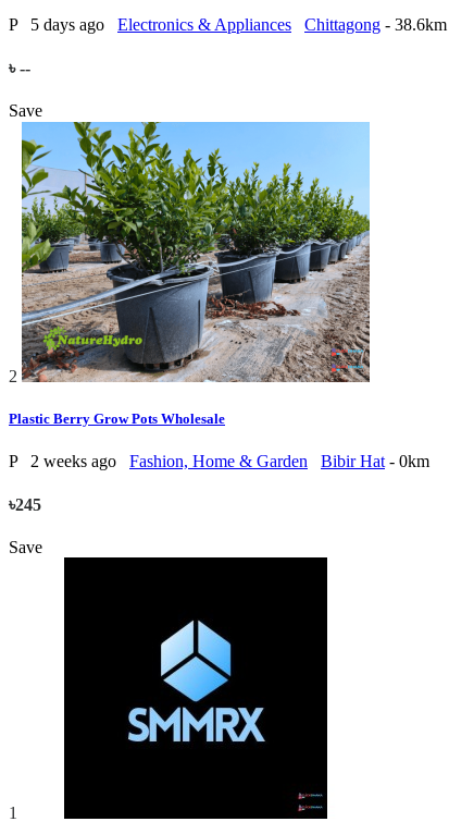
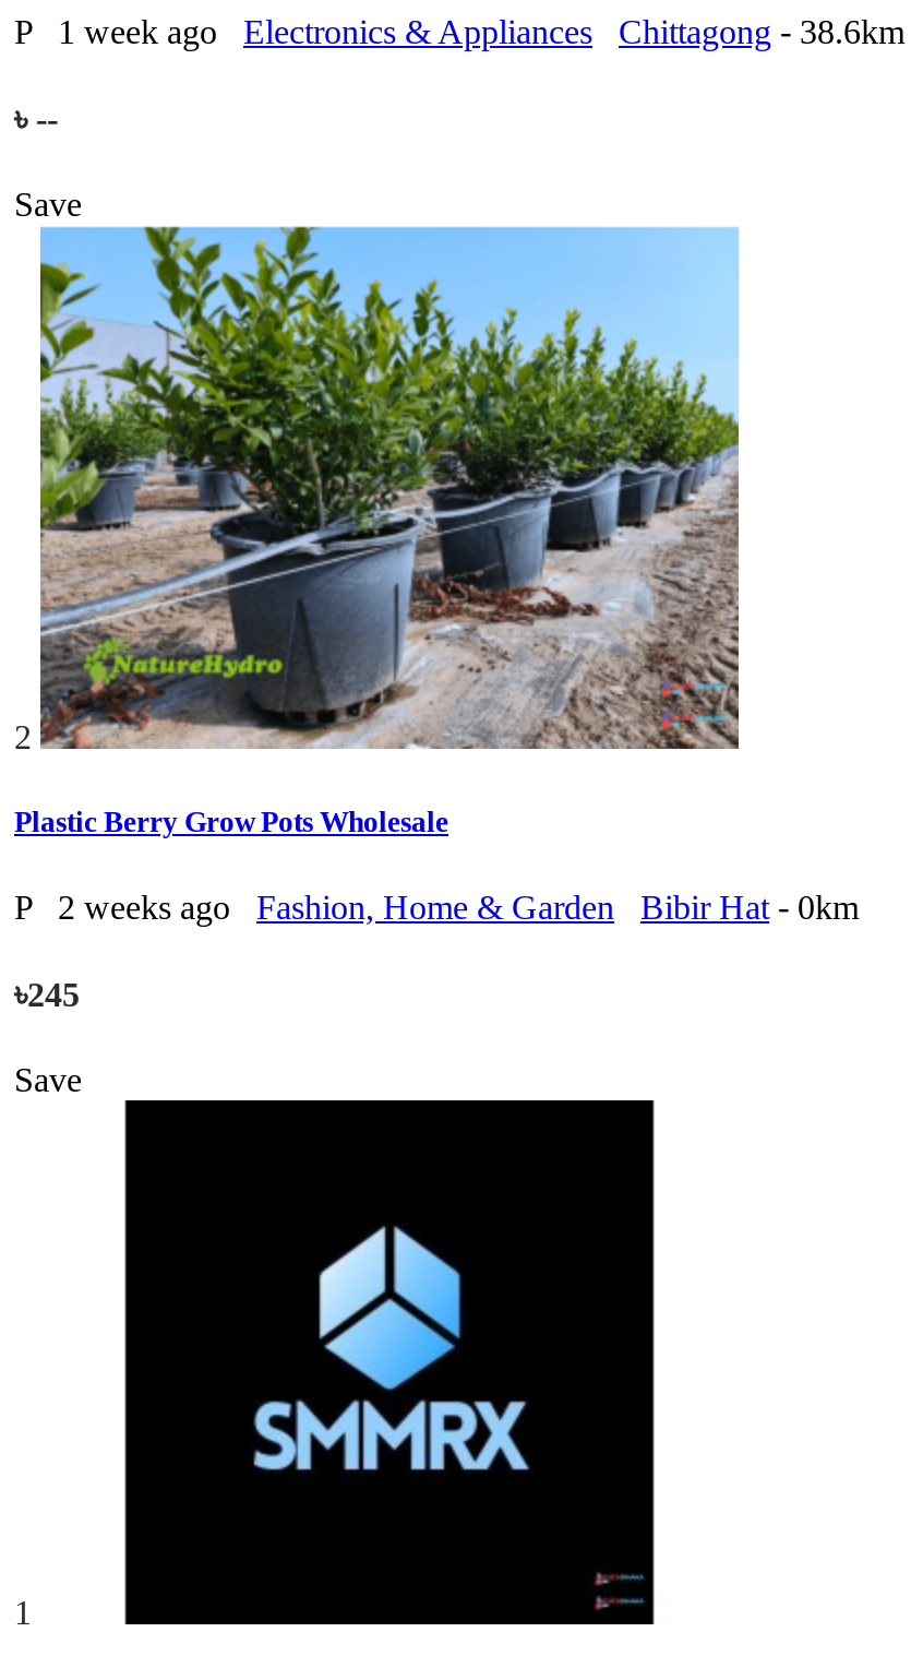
[9,16,291,34] P 5 days ago Electronics & Appliances -> [14,14,592,51] P 1 week ago Electronics & Appliances

